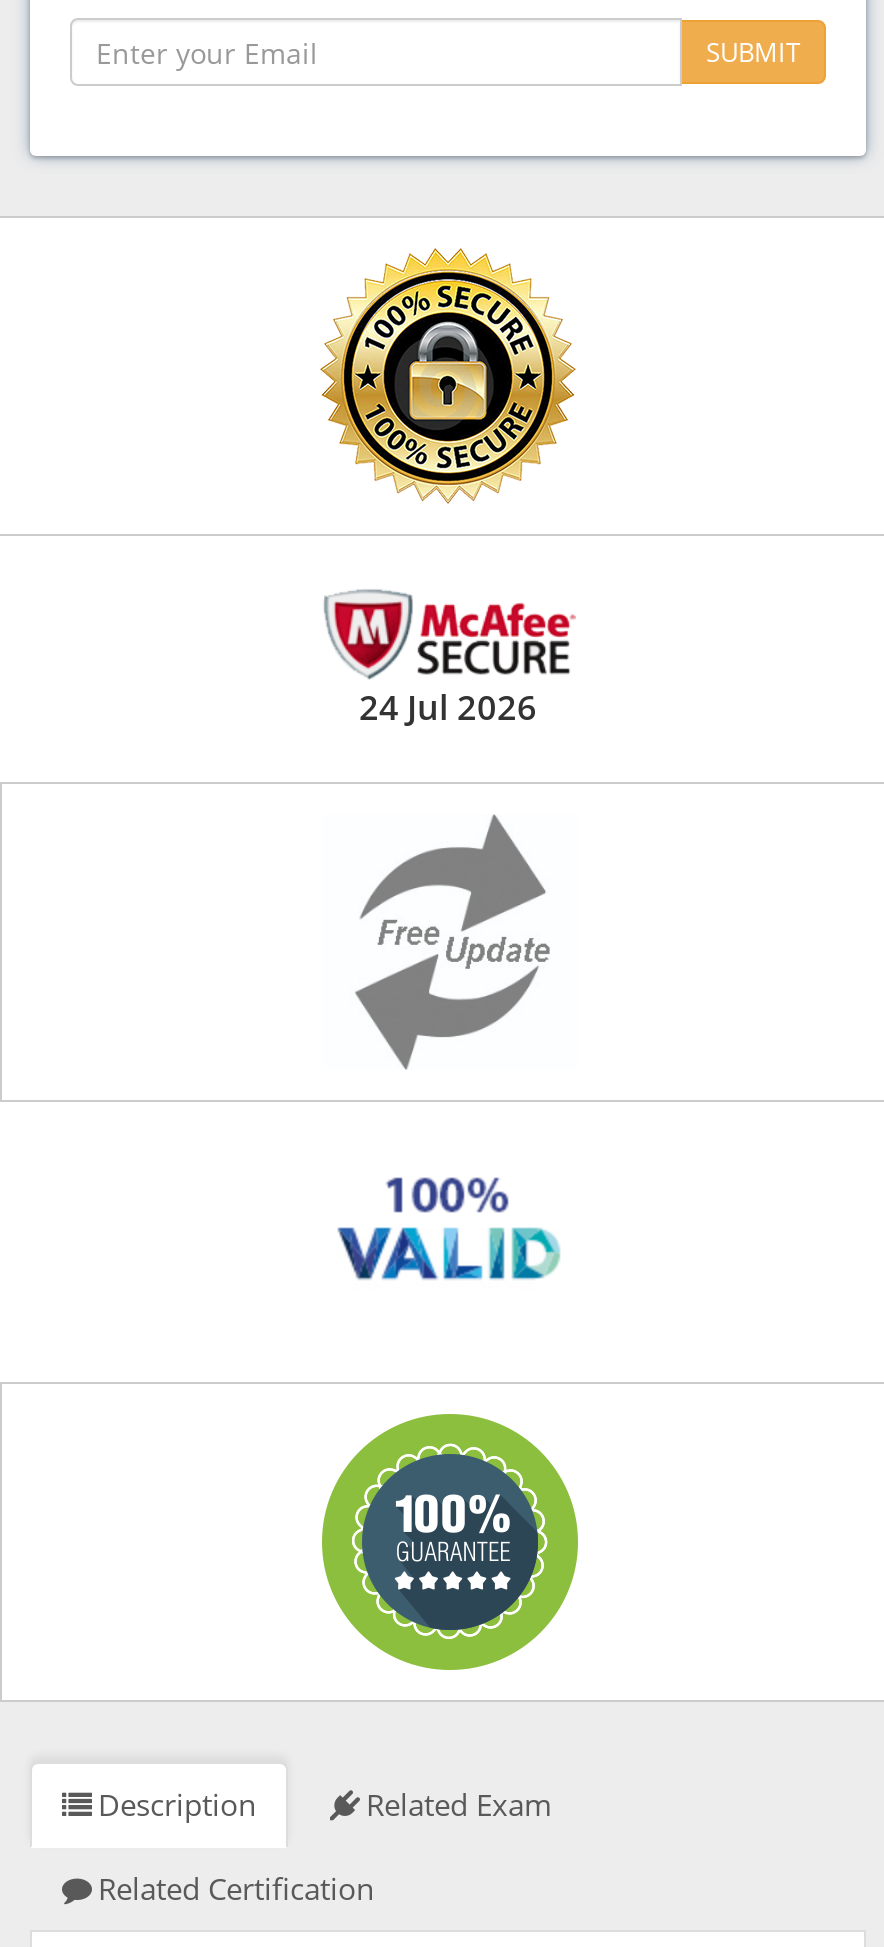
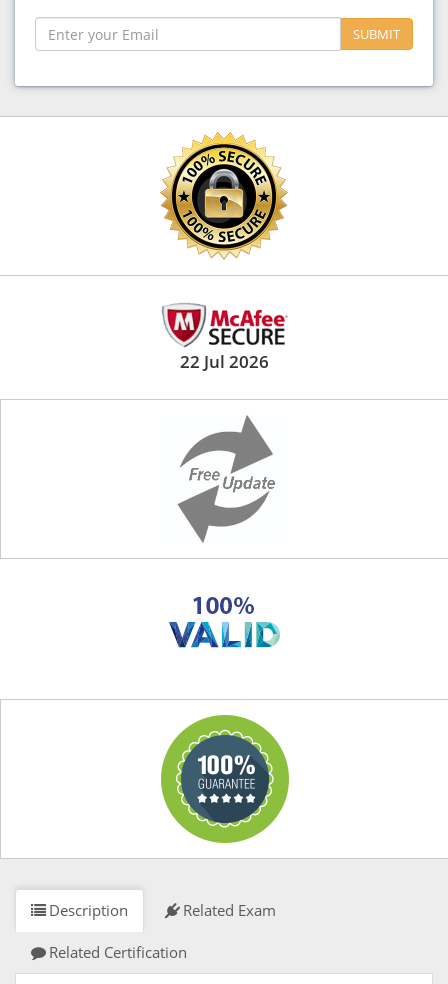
[359,685,537,731] 24 Jul 2026 -> [179,350,268,373] 22 Jul 2026

